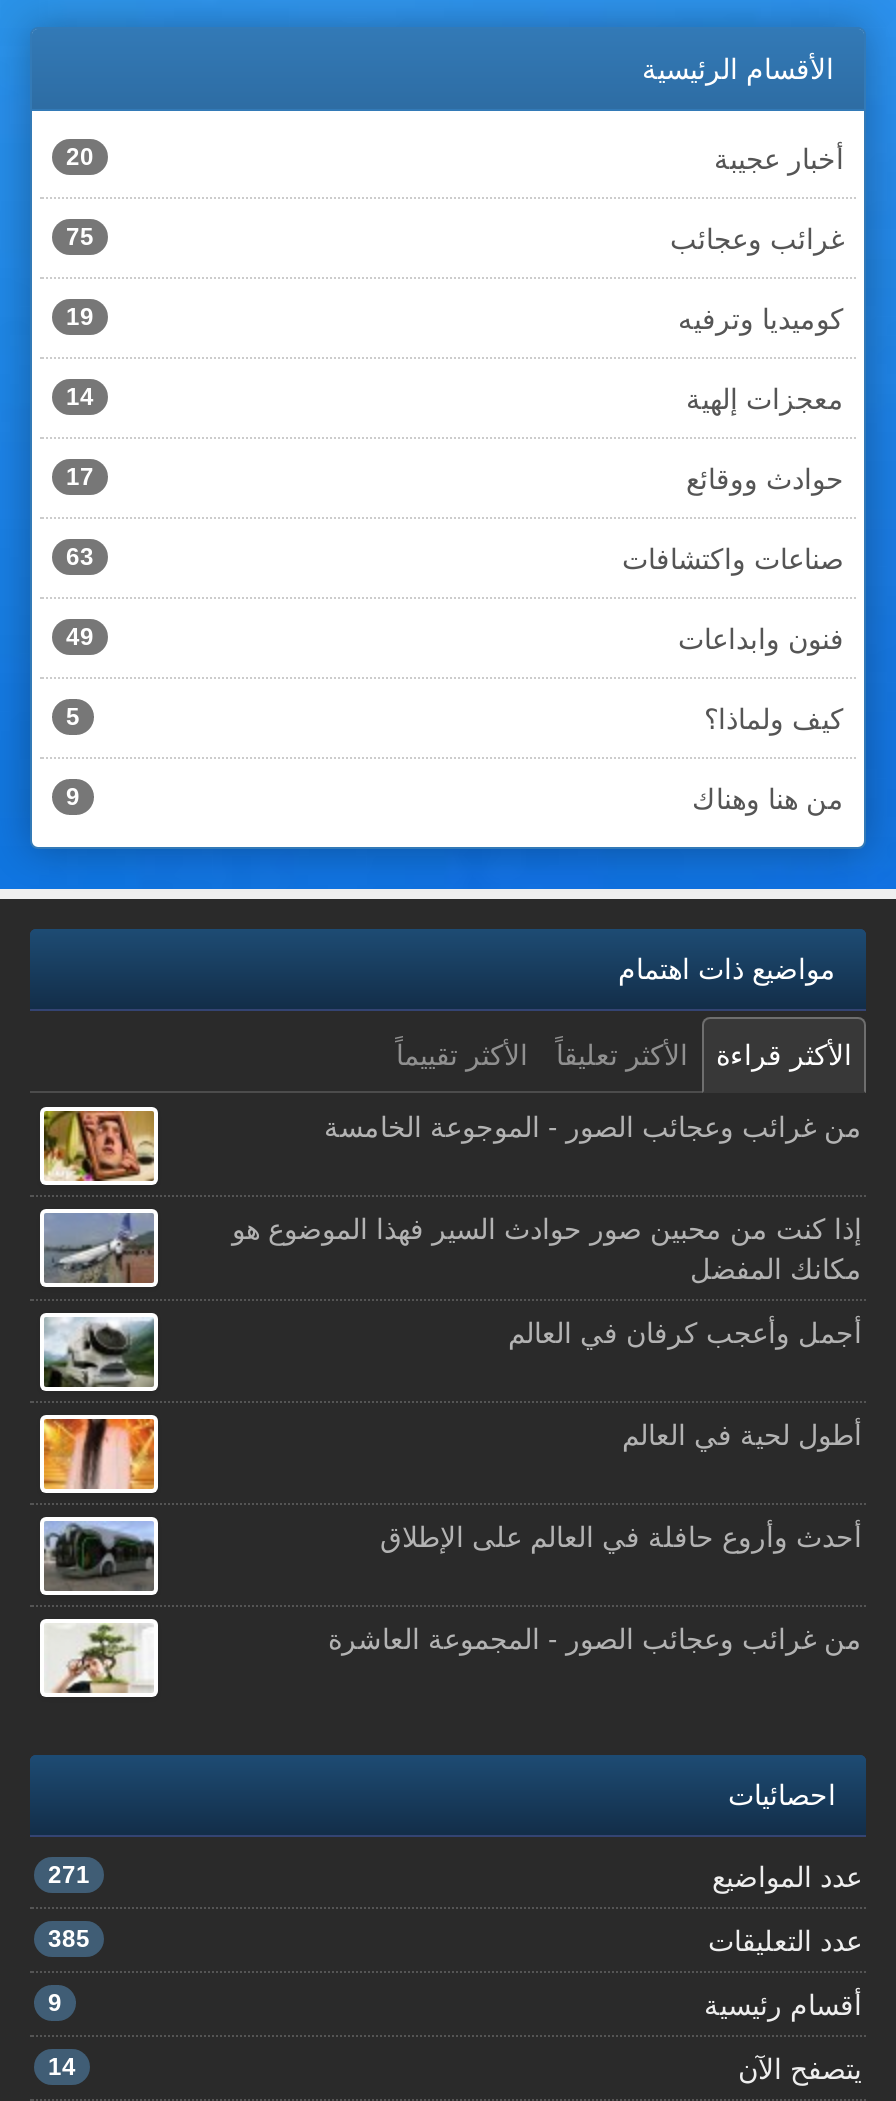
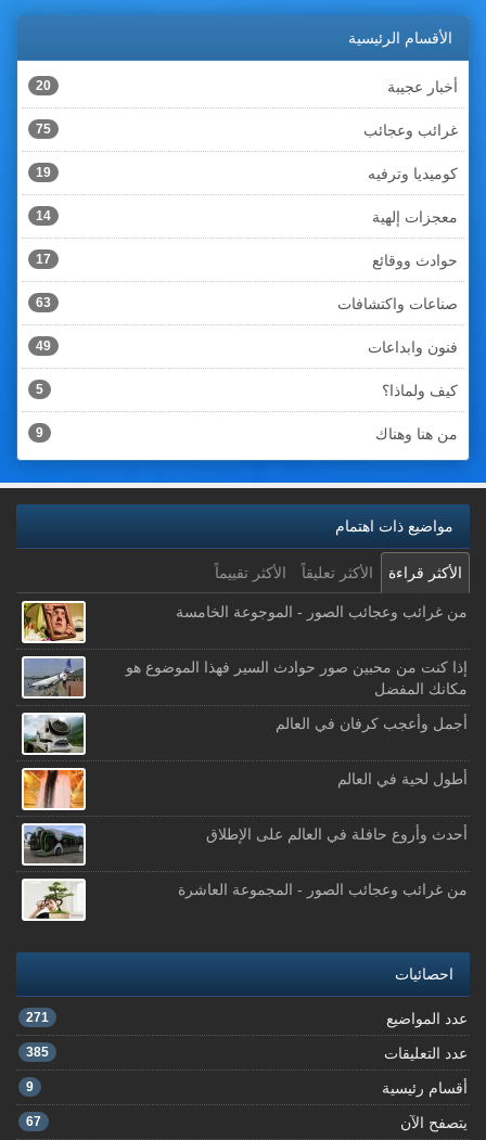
[48,2053,76,2081] 14 -> [26,1114,41,1129] 67

